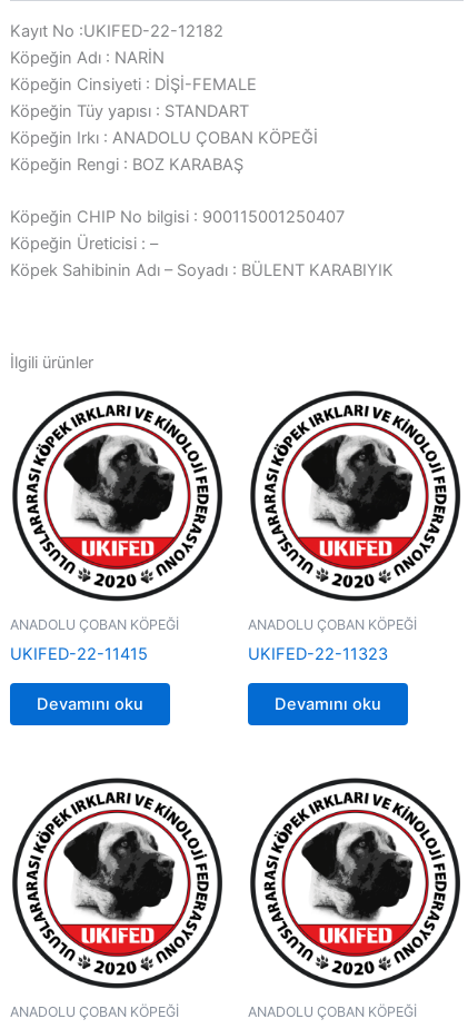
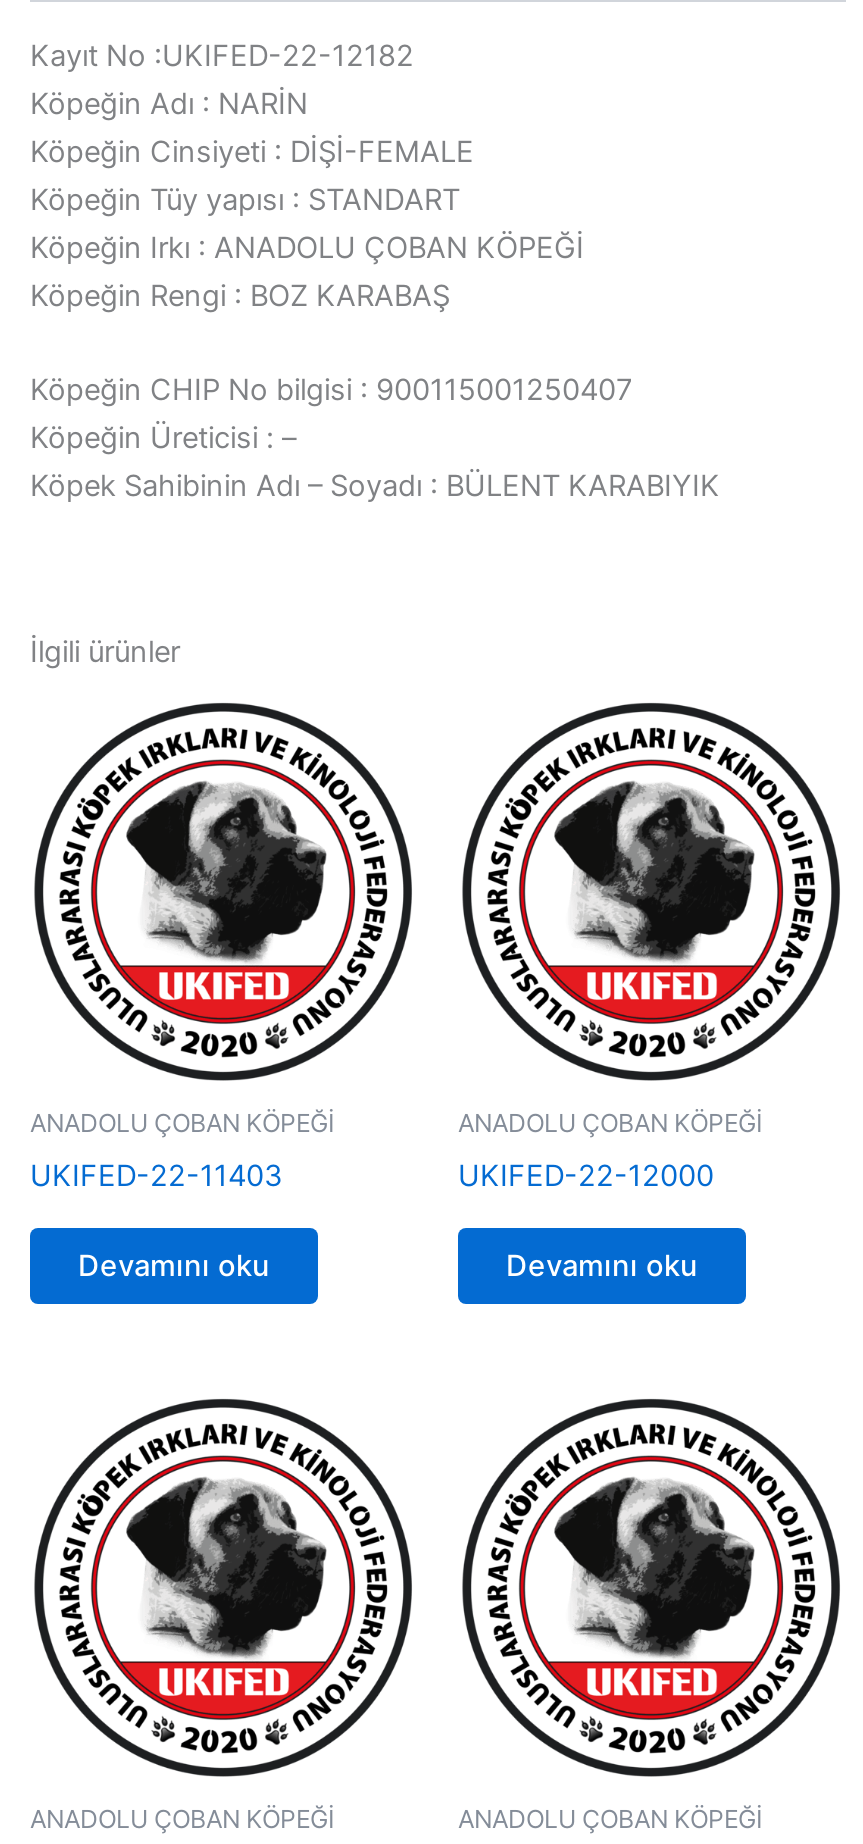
[10,644,148,664] UKIFED-22-11415 -> [30,1158,282,1194] UKIFED-22-11403
[248,644,388,664] UKIFED-22-11323 -> [458,1158,714,1194] UKIFED-22-12000

